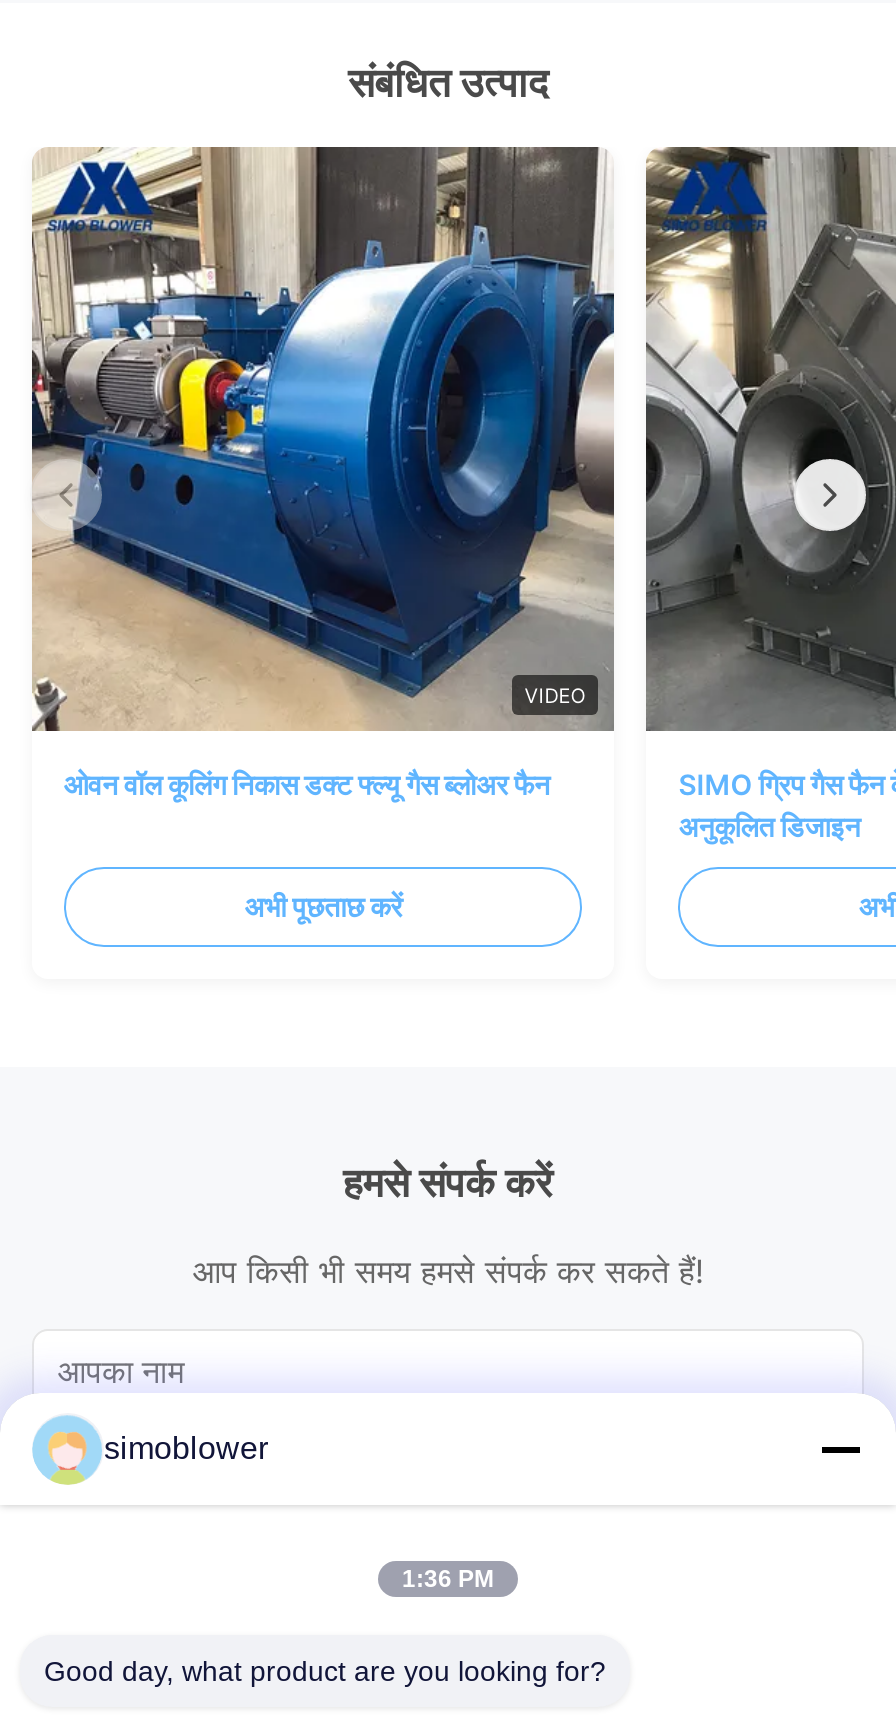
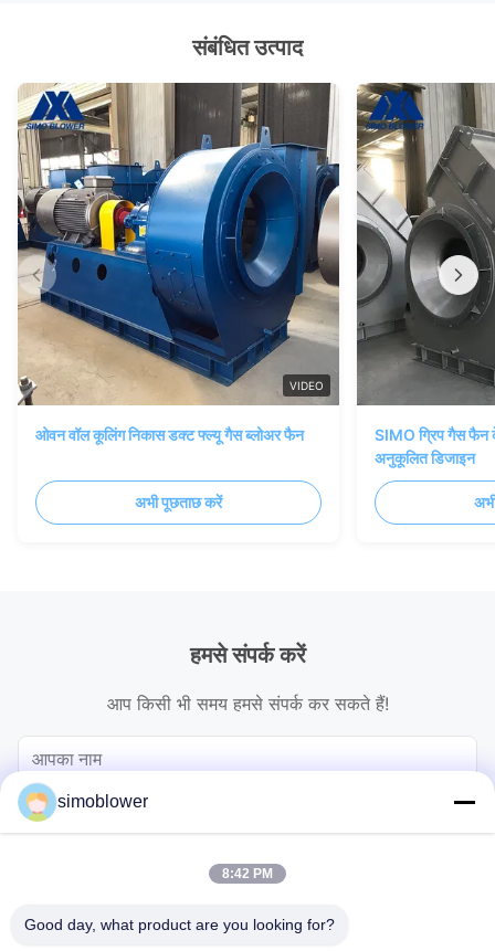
[402,1565,494,1593] 1:36 PM -> [222,866,273,881] 8:42 PM

